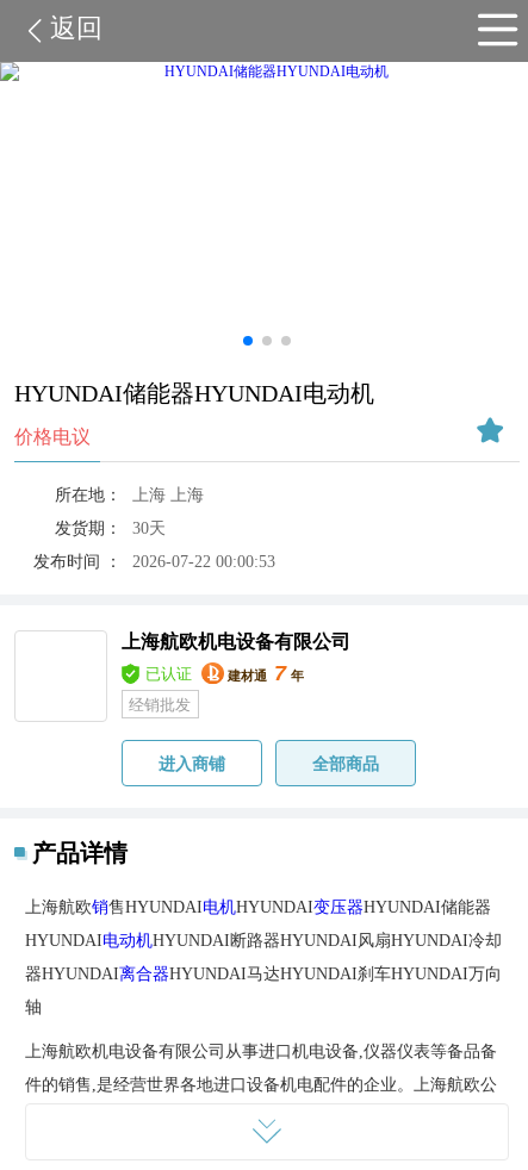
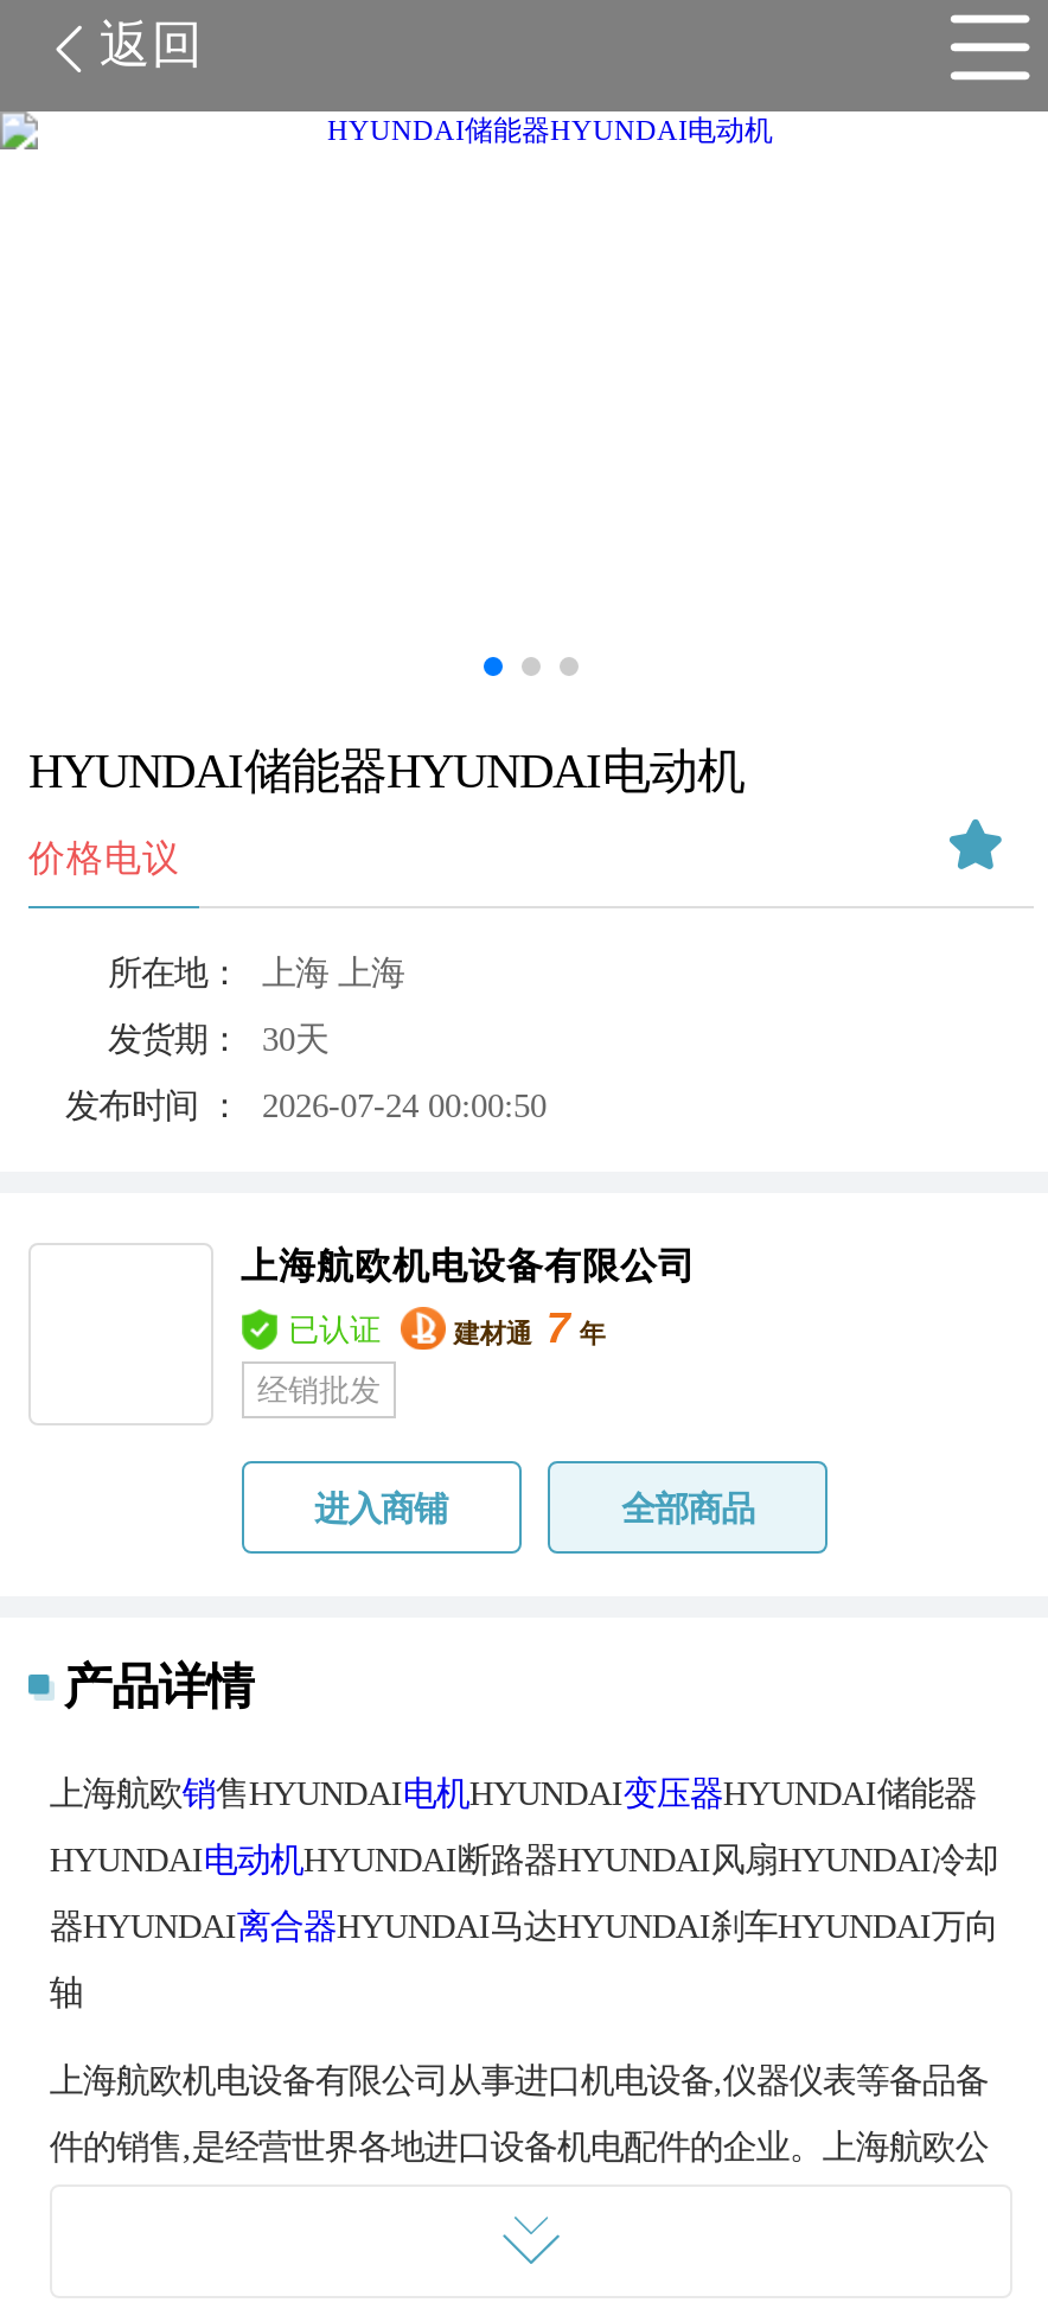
[33,552,275,571] 发布时间 ： 2026-07-22 00:00:53 -> [65,1087,547,1125] 发布时间 ： 2026-07-24 00:00:50

